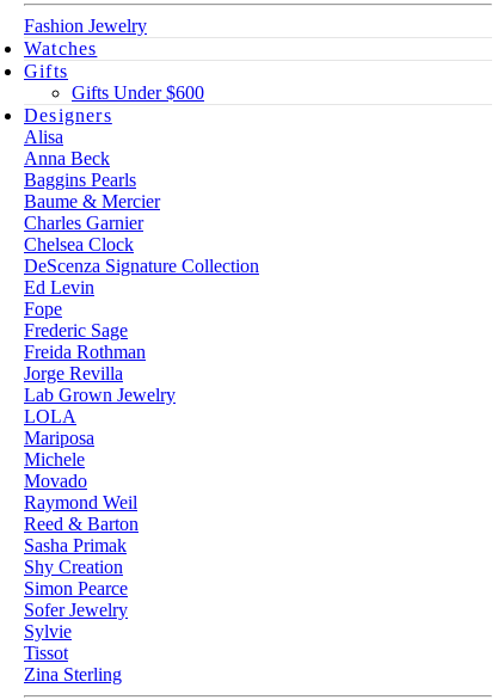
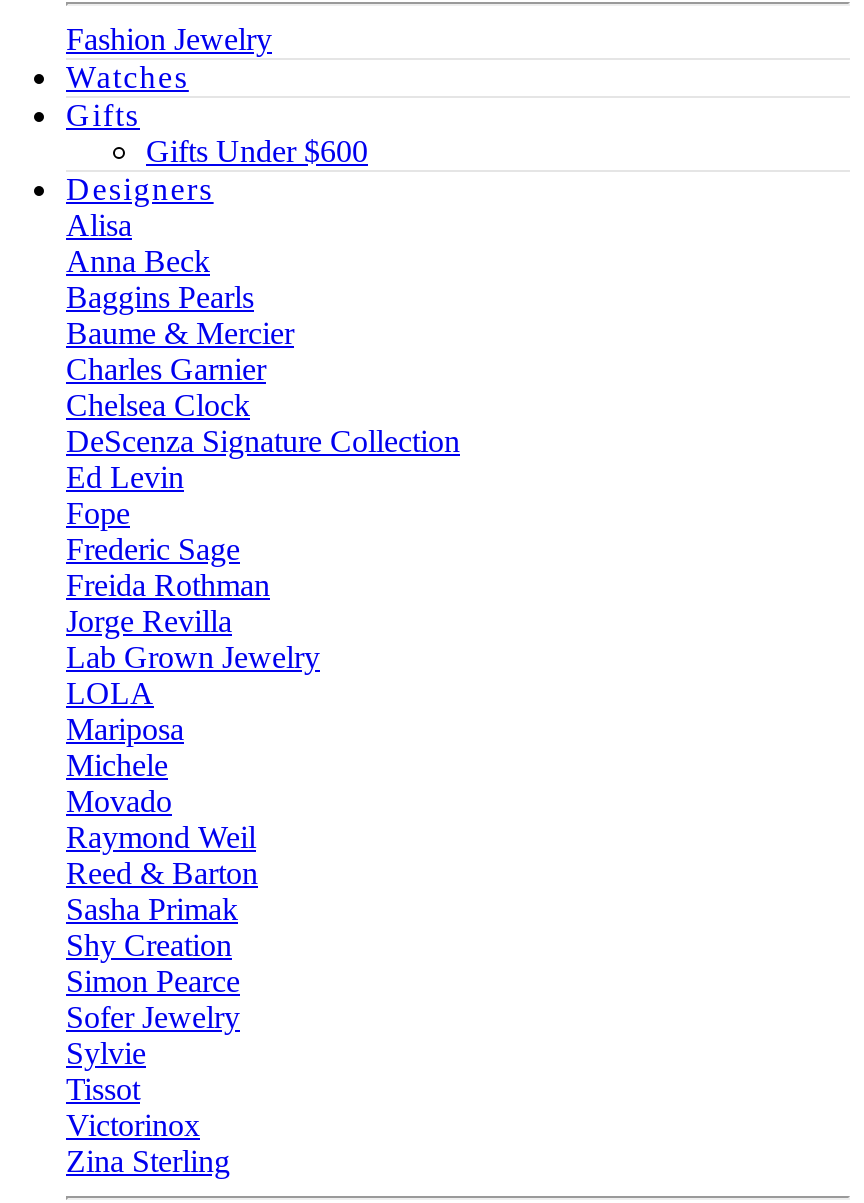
none -> [66,1108,200,1142] Victorinox

